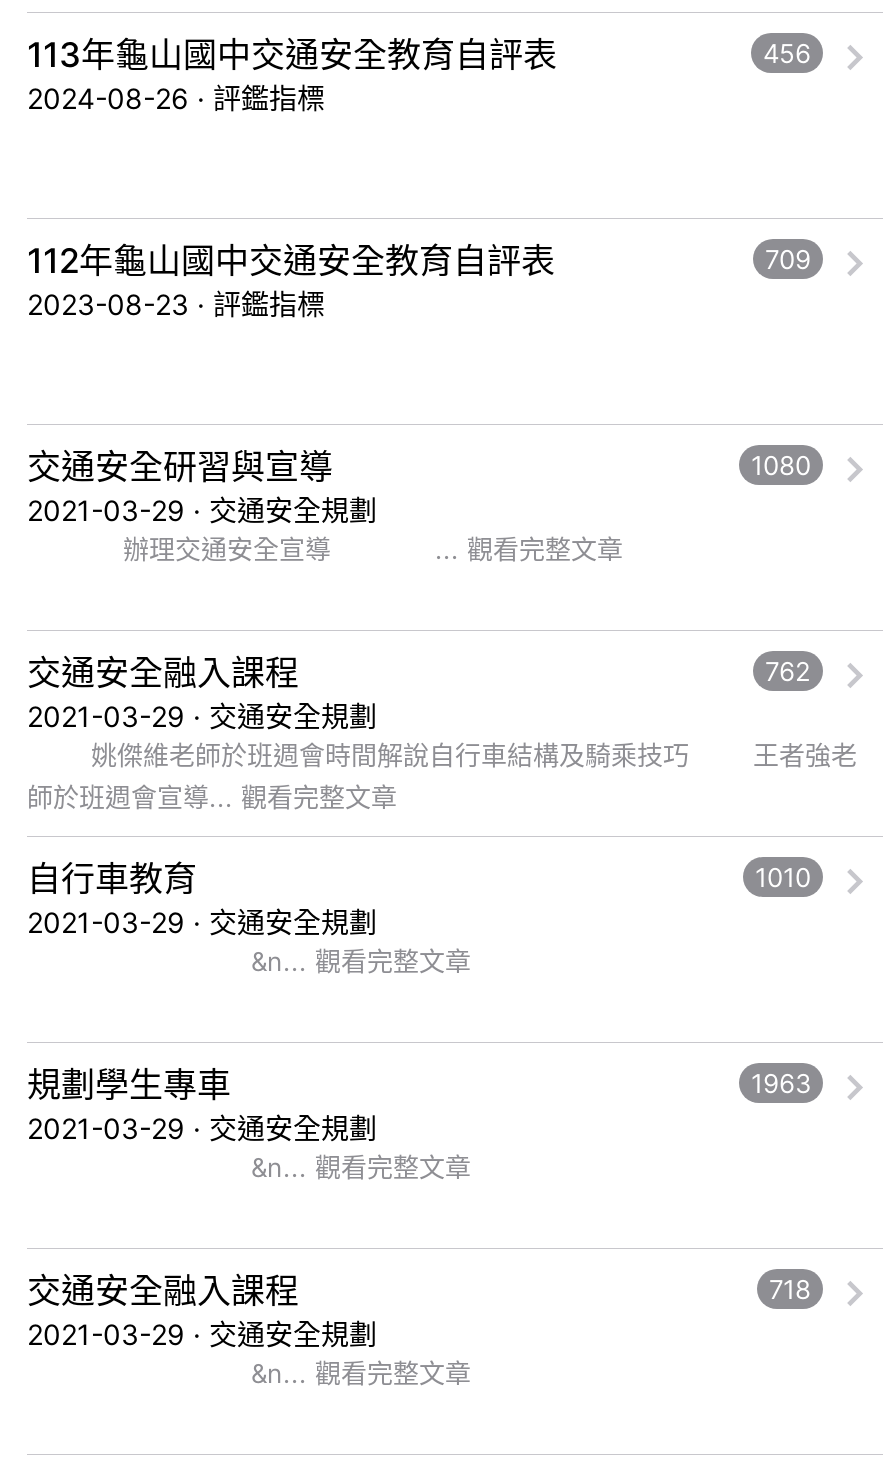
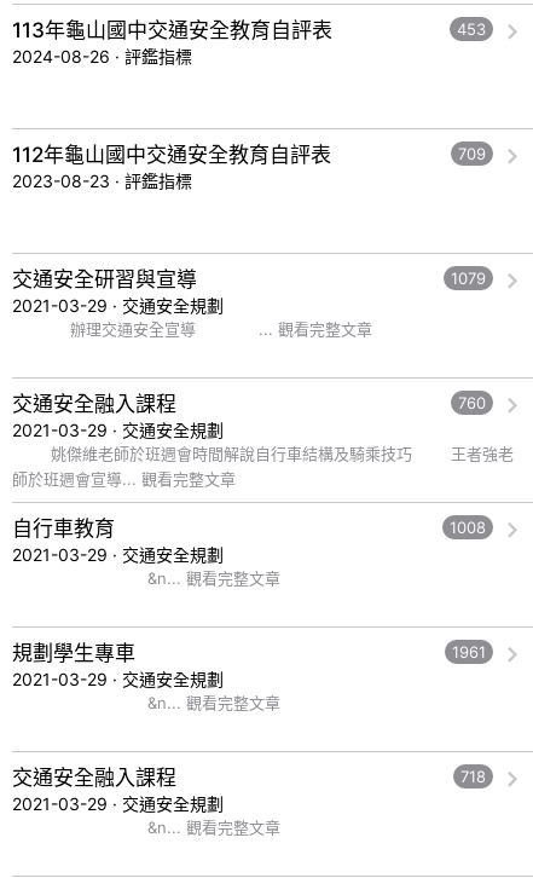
[763,37,811,69] 456 -> [457,19,486,39] 453
[751,449,811,481] 1080 -> [451,268,486,288] 1079
[765,655,811,687] 762 -> [458,393,486,412] 760
[755,861,811,893] 1010 -> [450,518,486,537] 1008
[751,1067,811,1099] 1963 -> [452,642,486,662] 1961

